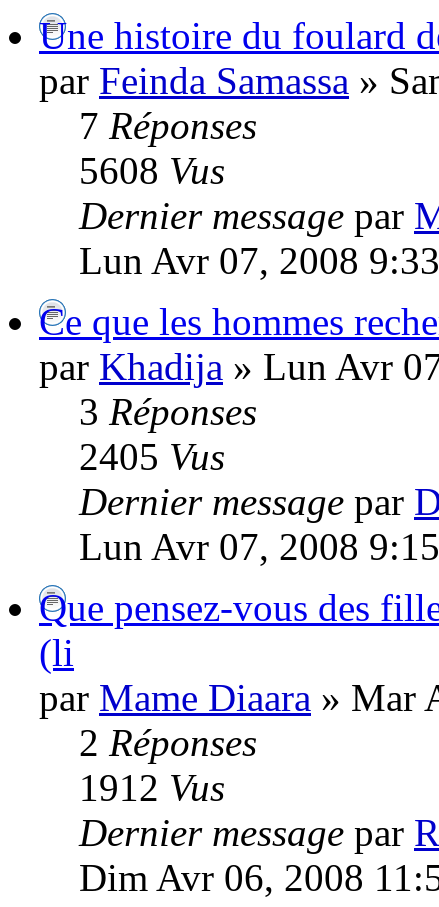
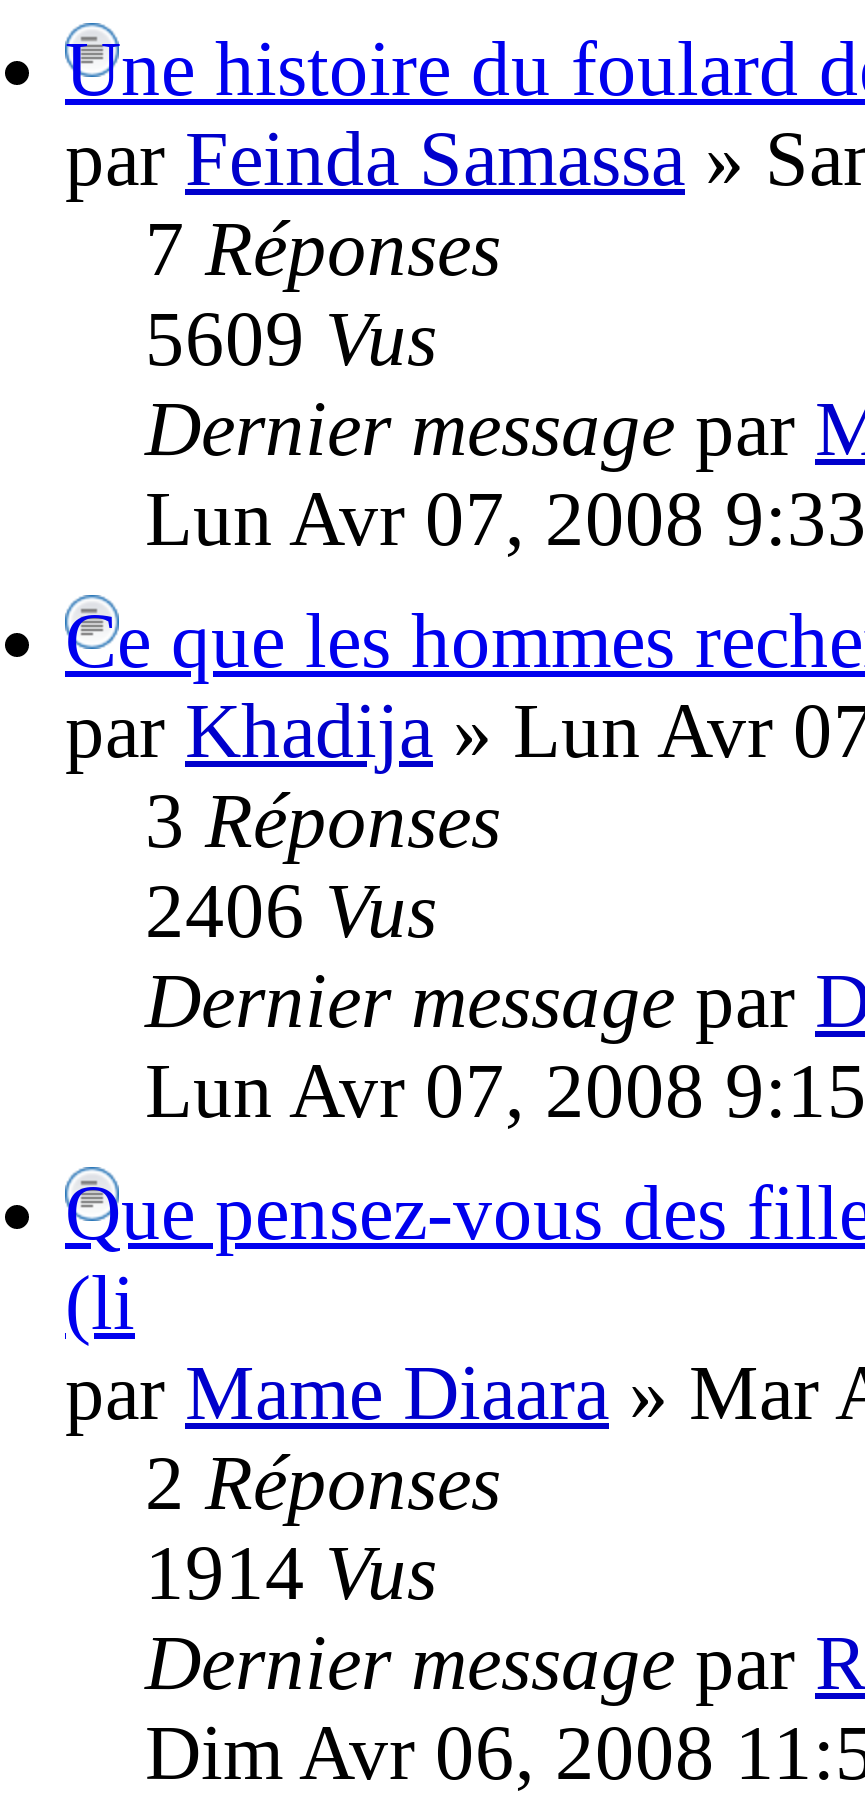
[79,149,225,192] 5608 Vus -> [145,294,437,380] 5609 Vus
[79,435,225,478] 2405 Vus -> [145,866,437,952] 2406 Vus
[79,766,225,809] 1912 Vus -> [145,1528,437,1614] 1914 Vus

